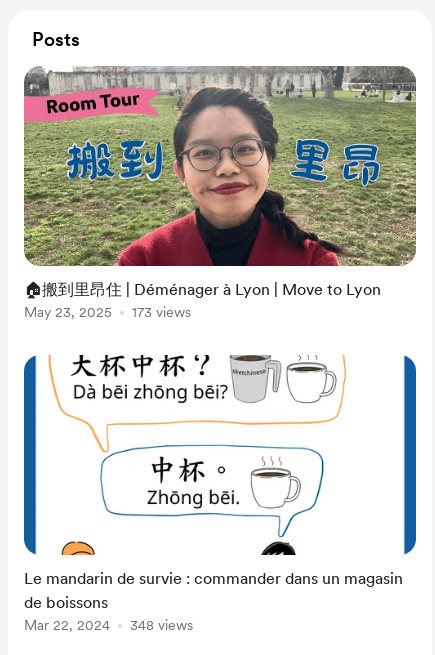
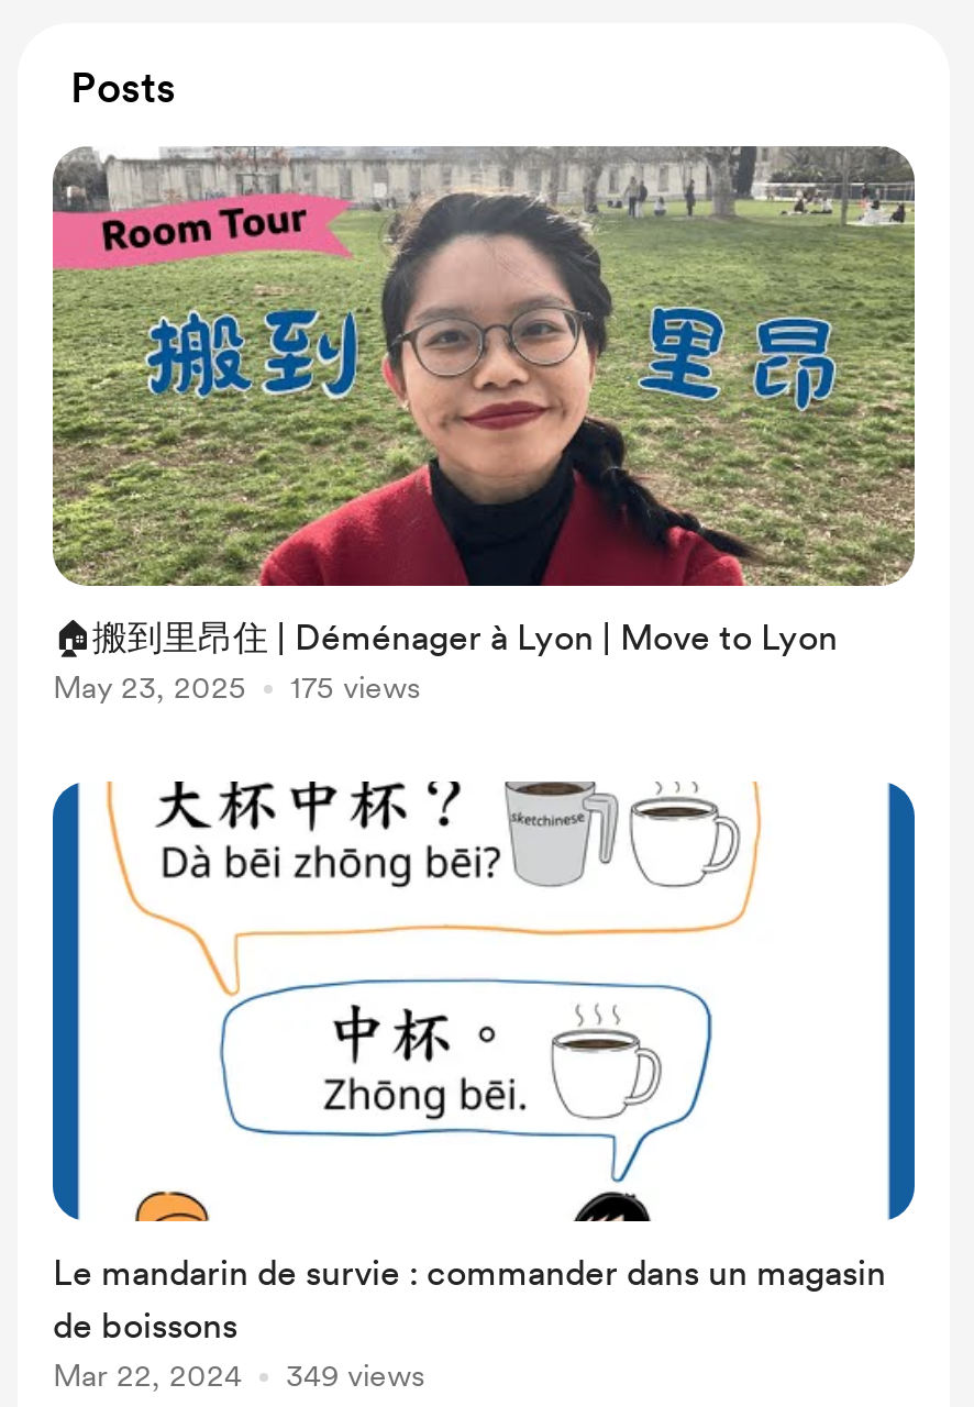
[24,304,191,320] May 23, 2025 173 views -> [53,669,420,705] May 23, 2025 175 views
[24,617,193,633] Mar 22, 2024 348 views -> [53,1358,424,1393] Mar 22, 2024 349 views

